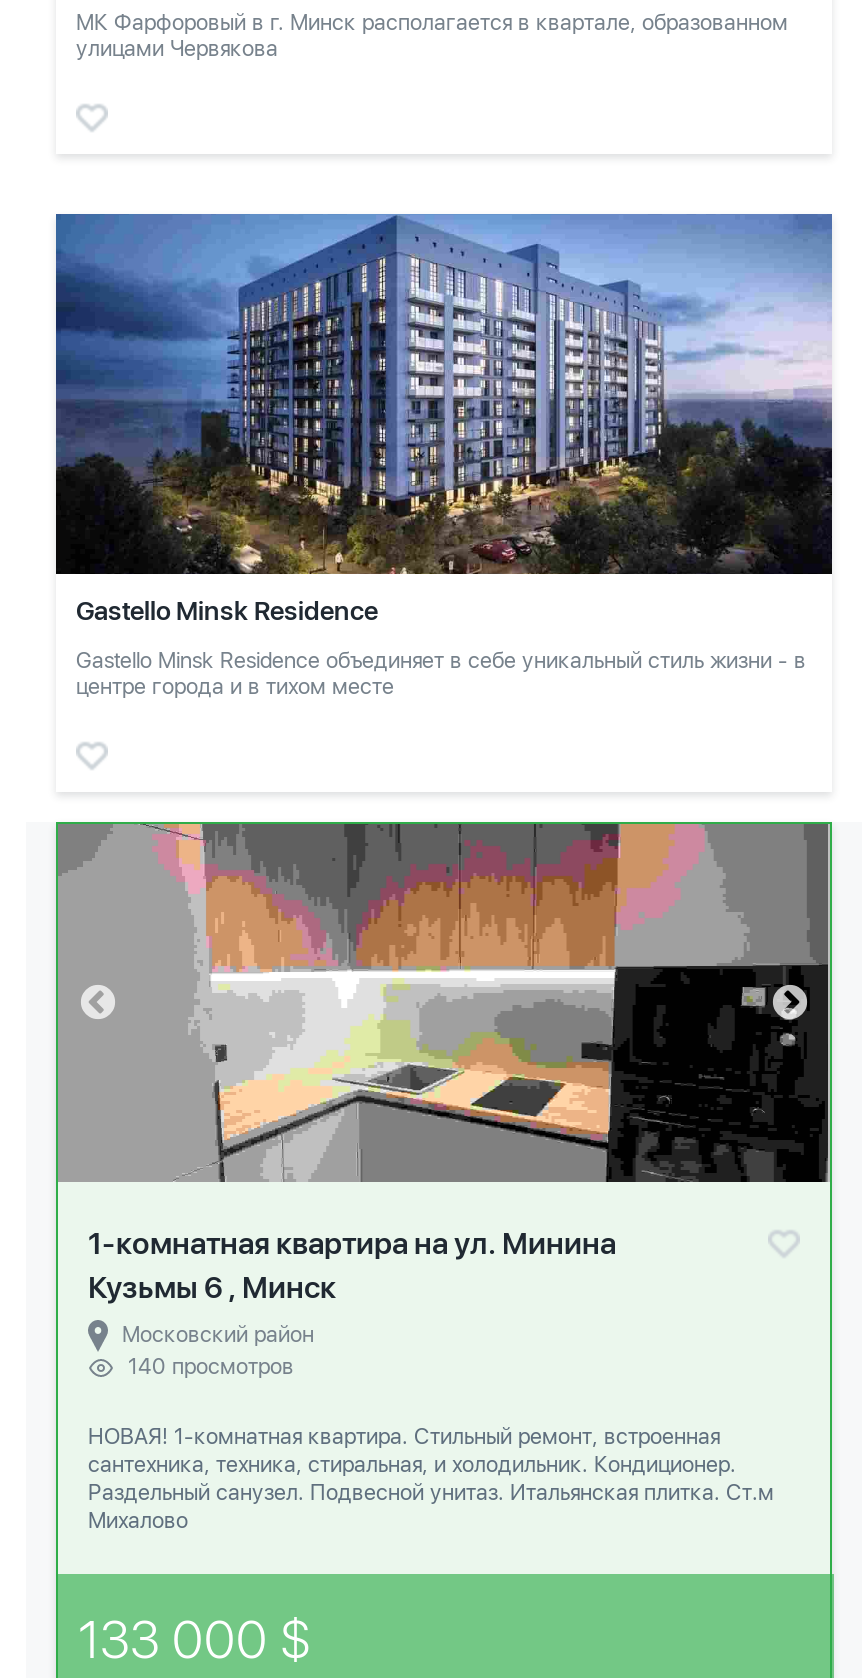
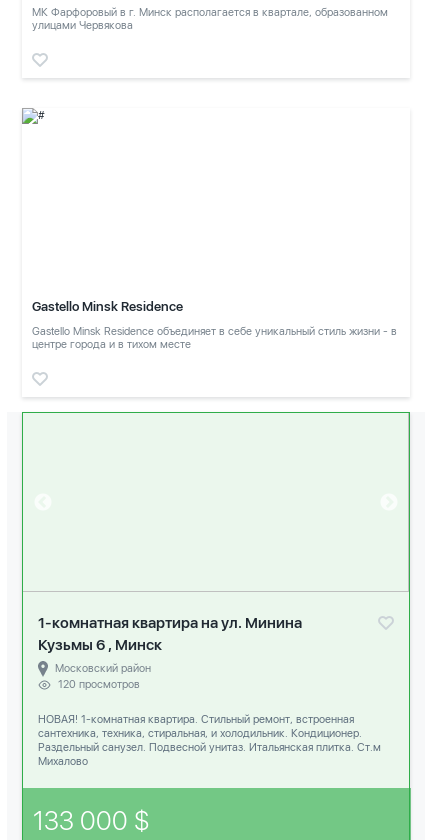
[54,212,834,576] [image] -> none
[56,822,830,1184] [image] -> none
[128,1354,294,1380] 140 просмотров -> [58,678,140,691] 120 просмотров

